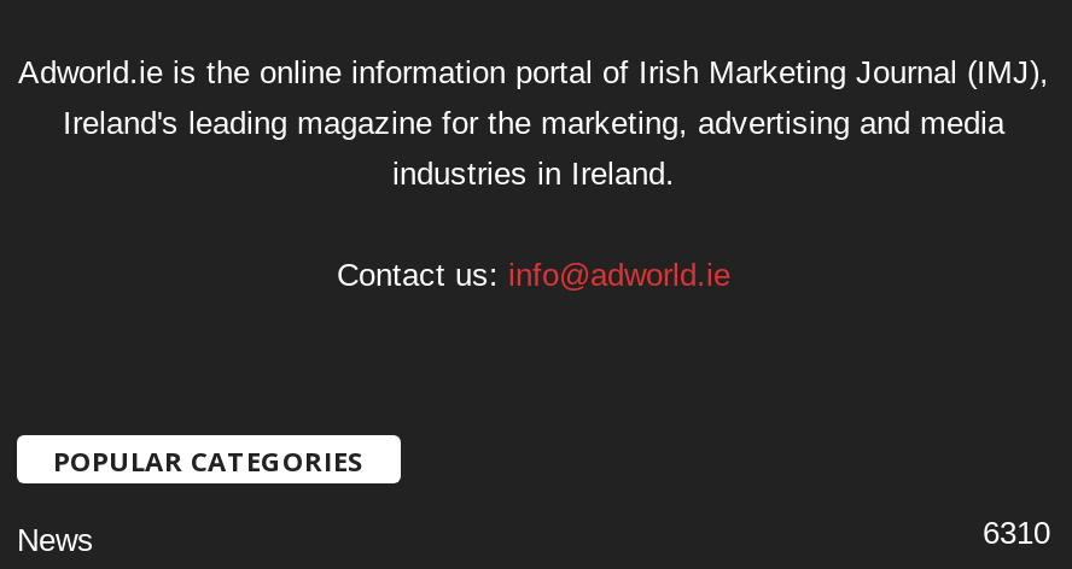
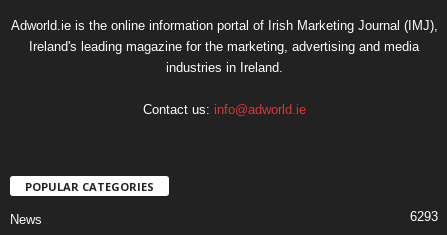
[983,514,1050,550] 6310 -> [410,208,438,223] 6293

